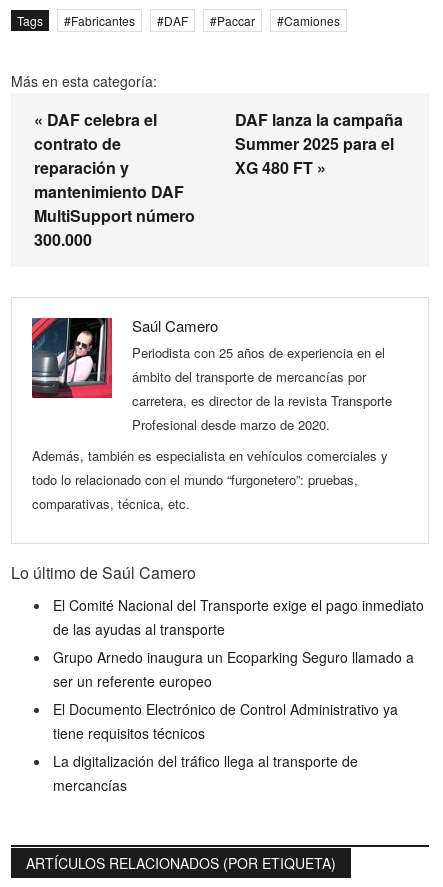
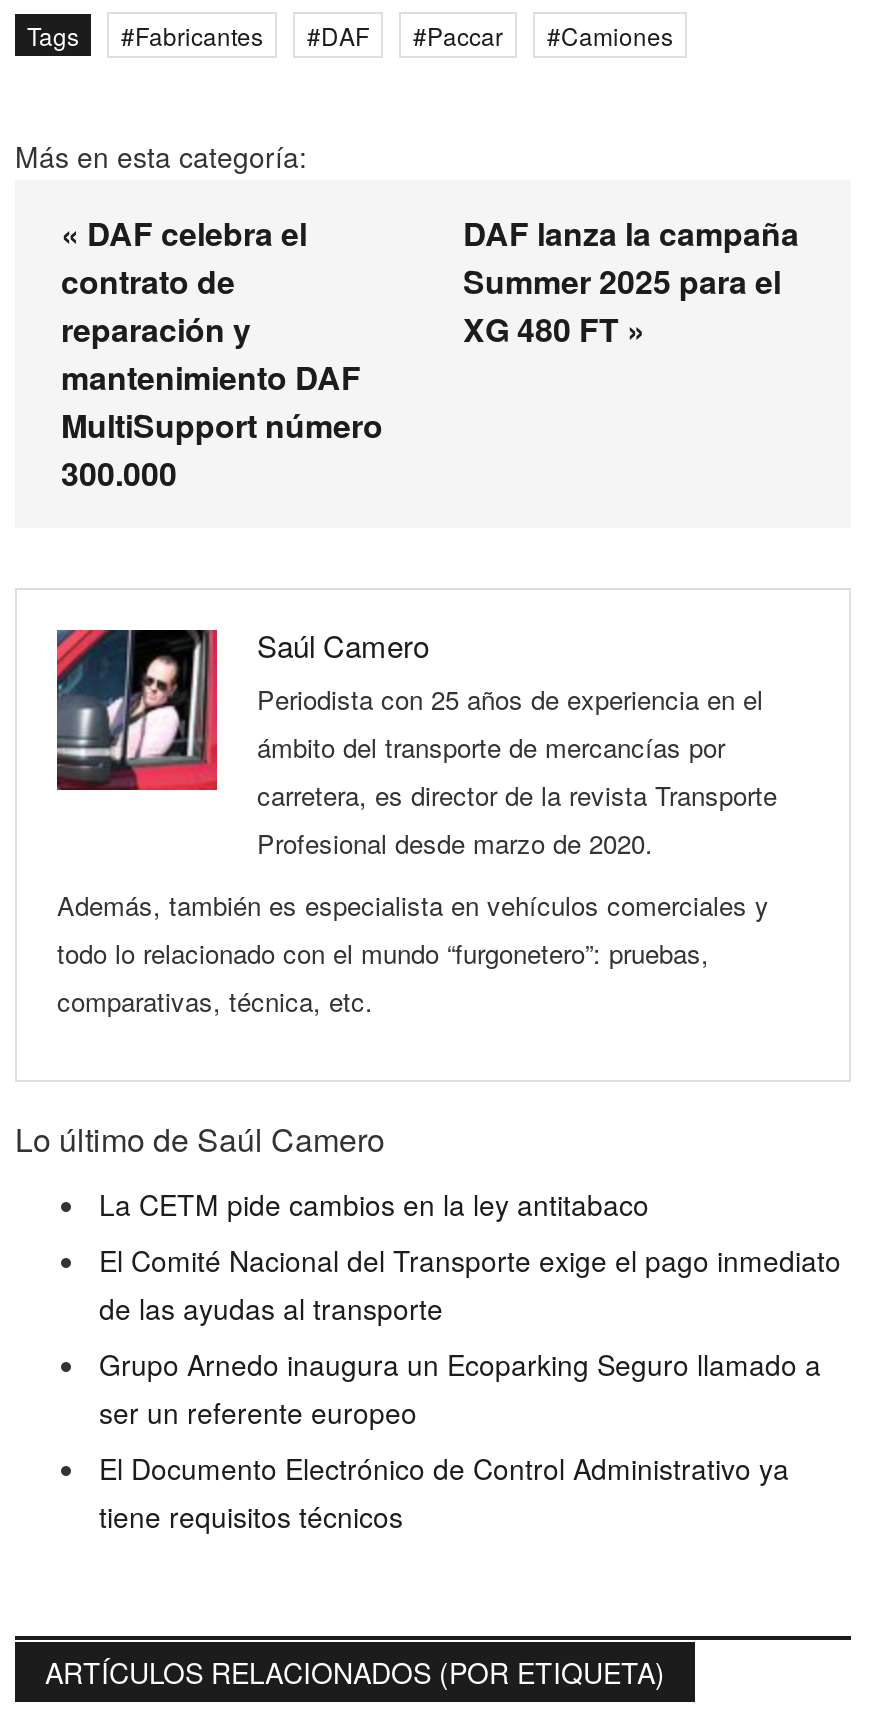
none -> [99,1184,649,1224] La CETM pide cambios en la ley antitabaco
moved [53,595,424,743] -> [99,1240,841,1536]: El Comité Nacional del Transporte exige el pago inmediato | de las ayudas al transporte | Grupo Arnedo inaugura un Ecoparking Seguro llamado a | ser un referente europeo | El Documento Electrónico de Control Administrativo ya | tiene requisitos técnicos
[53,751,358,795] La digitalización del tráfico llega al transporte de | mercancías -> none

